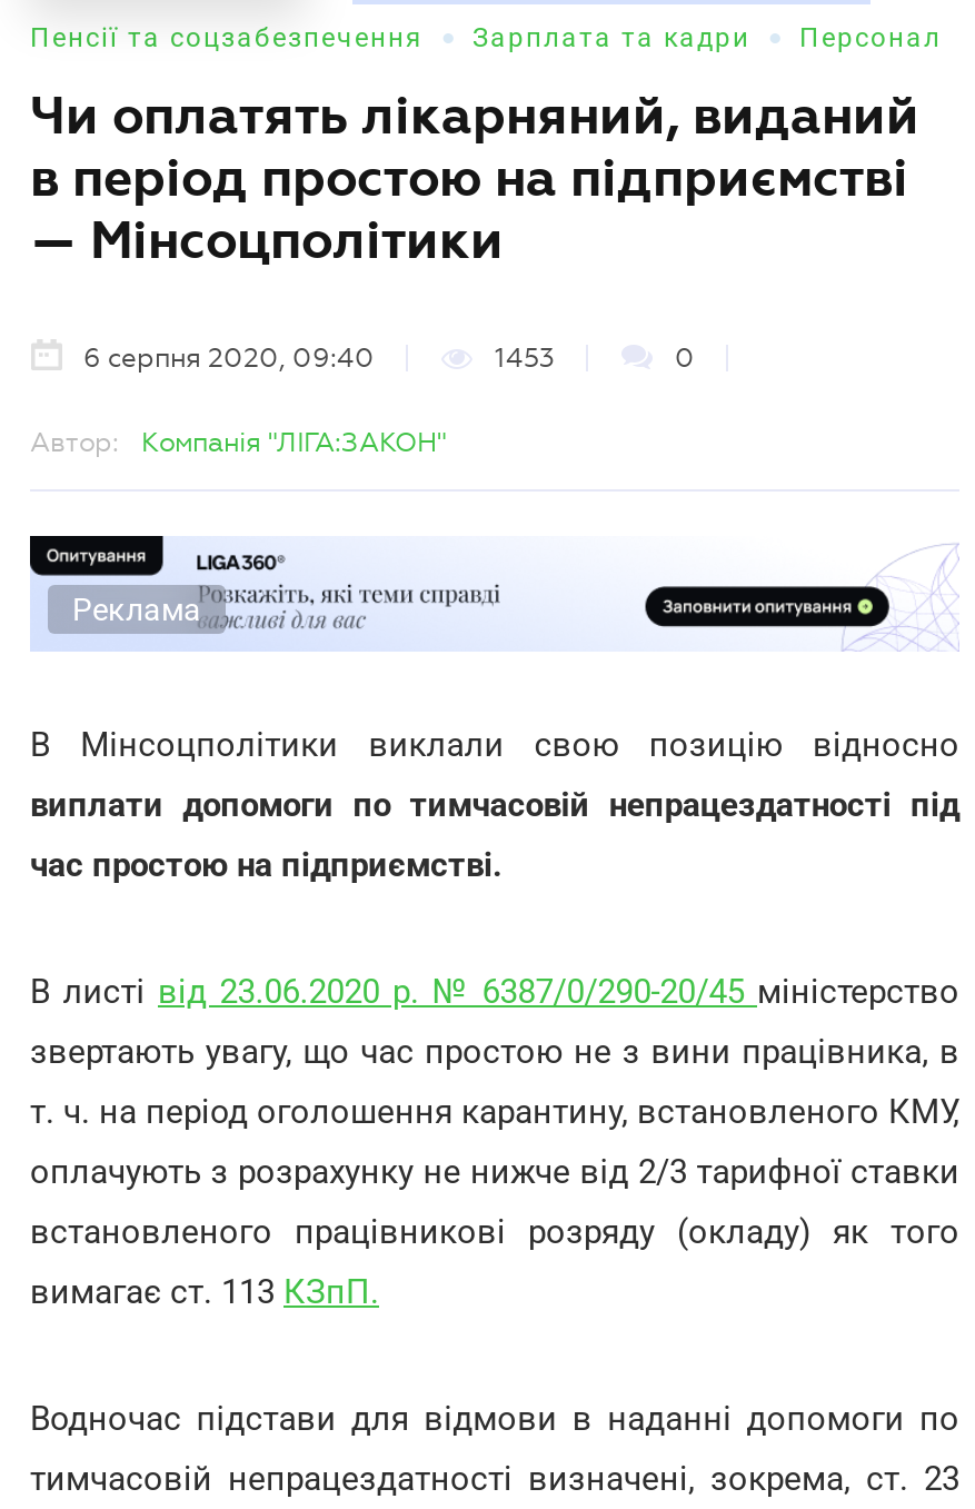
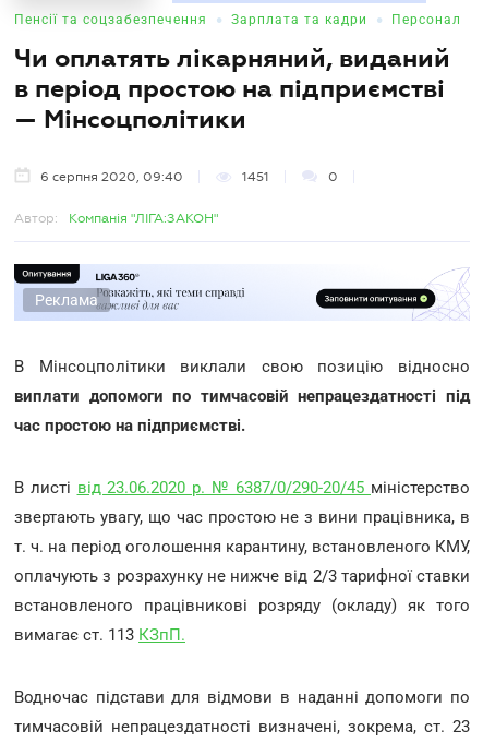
[495,342,555,374] 1453 -> [242,169,269,184] 1451

